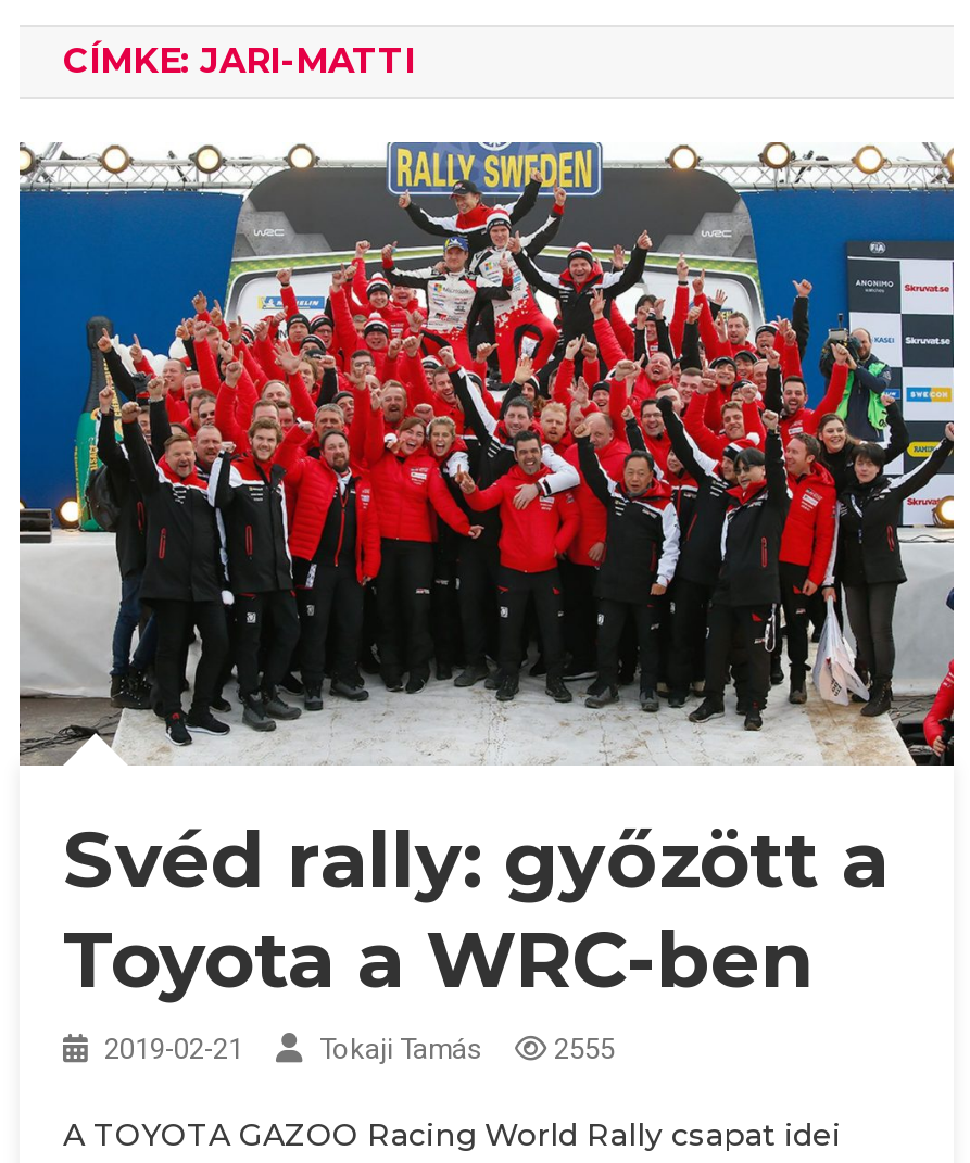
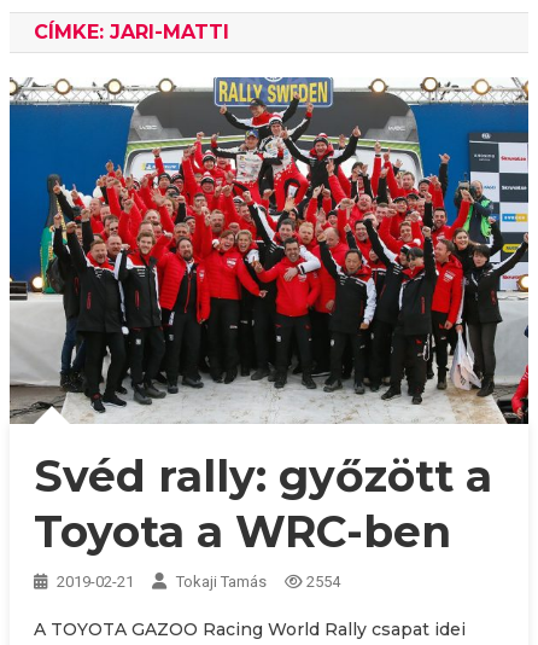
[554,1032,615,1065] 2555 -> [306,572,340,590] 2554

